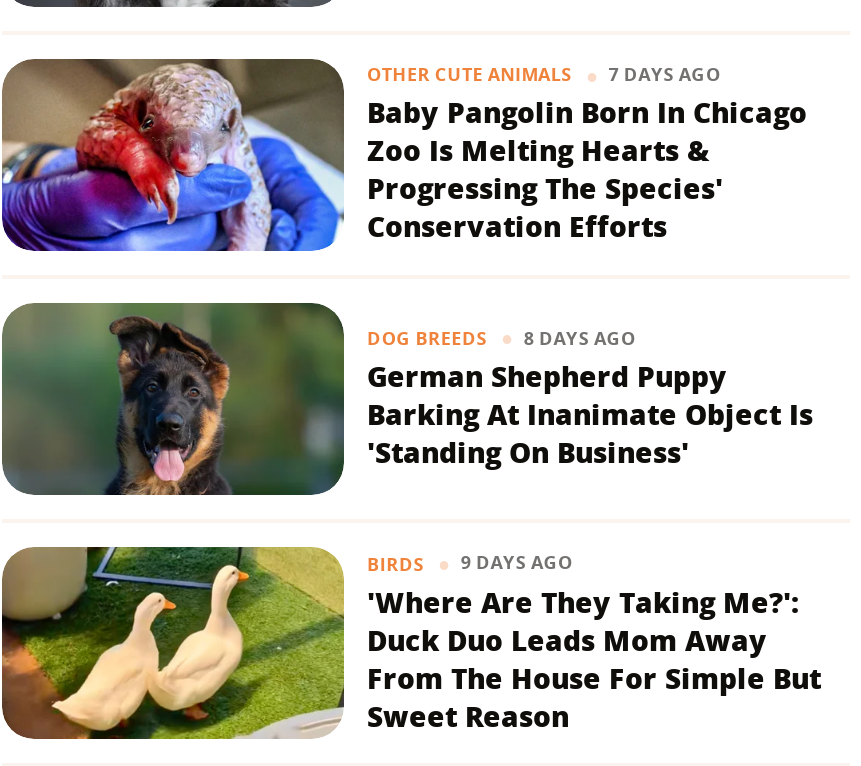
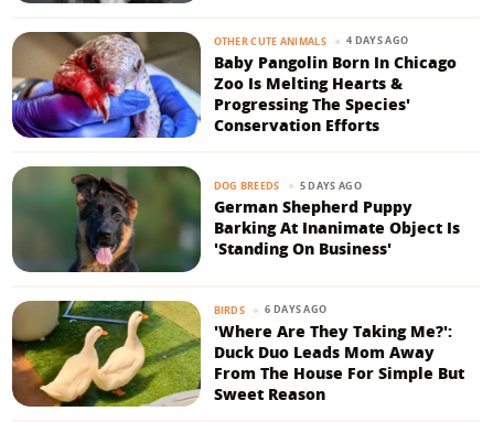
[367,61,721,88] OTHER CUTE ANIMALS 7 DAYS AGO -> [213,33,408,48] OTHER CUTE ANIMALS 4 DAYS AGO
[367,324,636,351] DOG BREEDS 8 DAYS AGO -> [213,178,362,193] DOG BREEDS 5 DAYS AGO
[367,549,573,576] BIRDS 9 DAYS AGO -> [213,302,327,317] BIRDS 6 DAYS AGO

